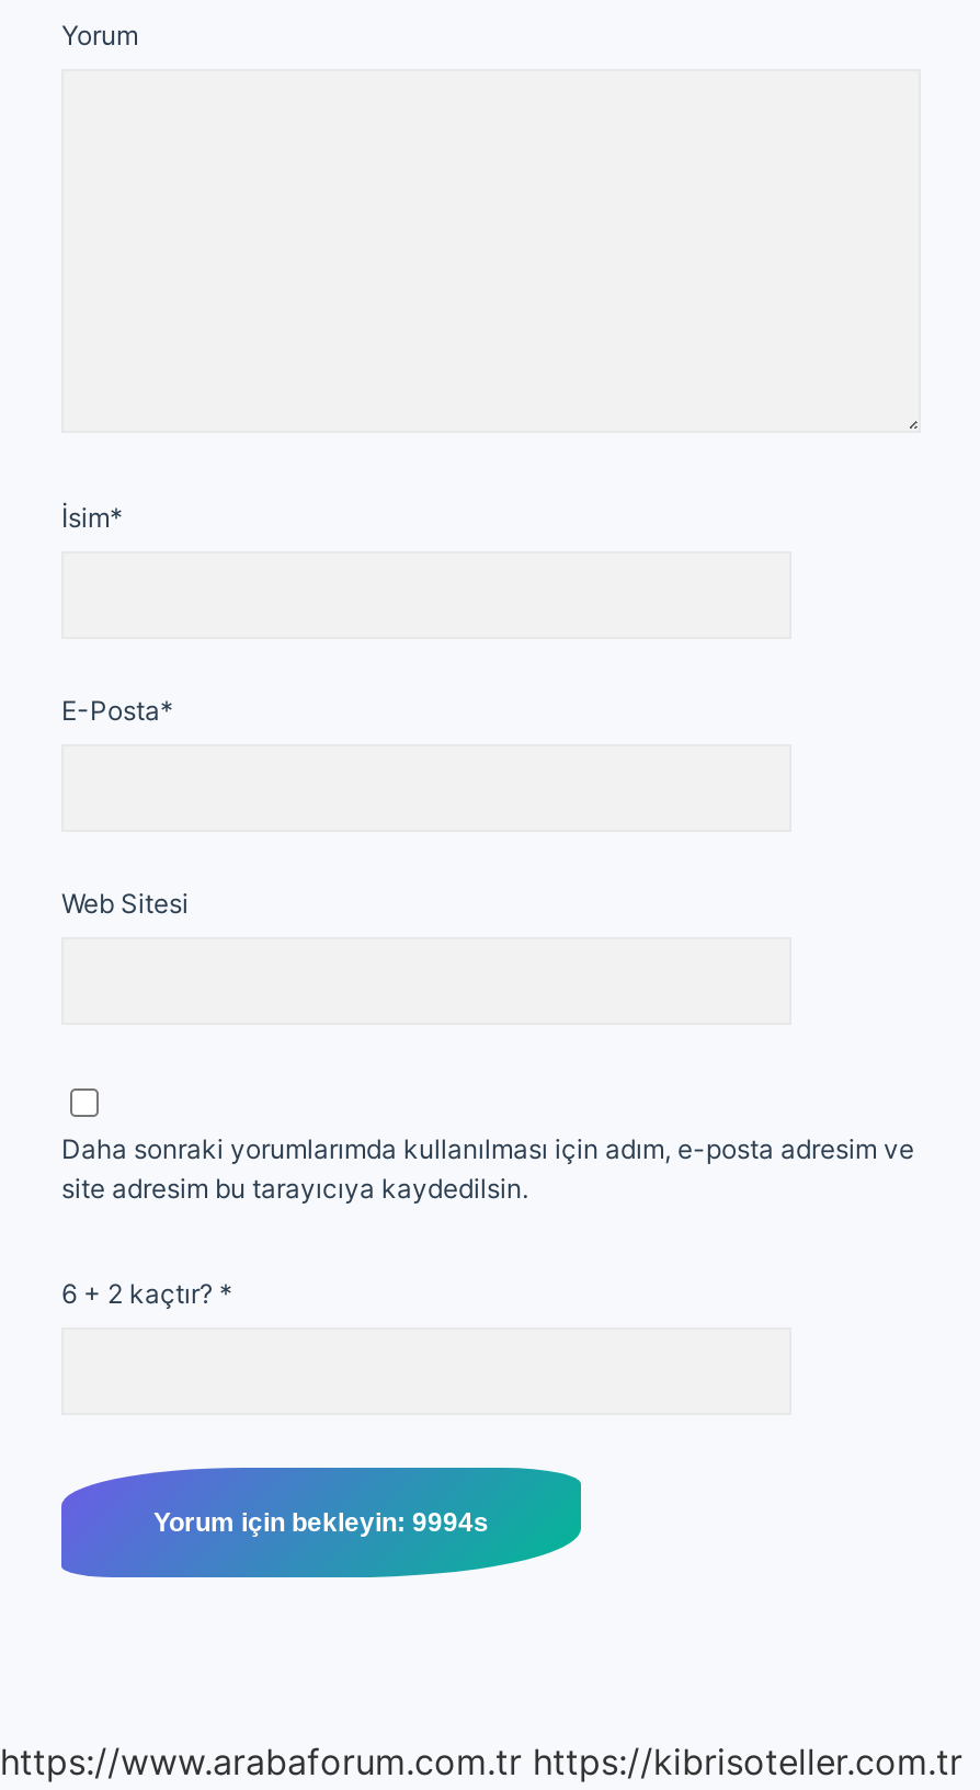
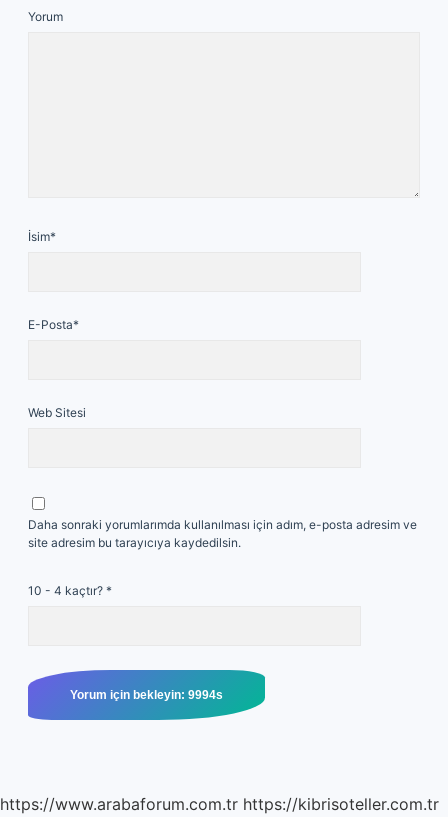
[61,1277,232,1310] 6 + 2 kaçtır? * -> [28,583,112,598] 10 - 4 kaçtır? *

